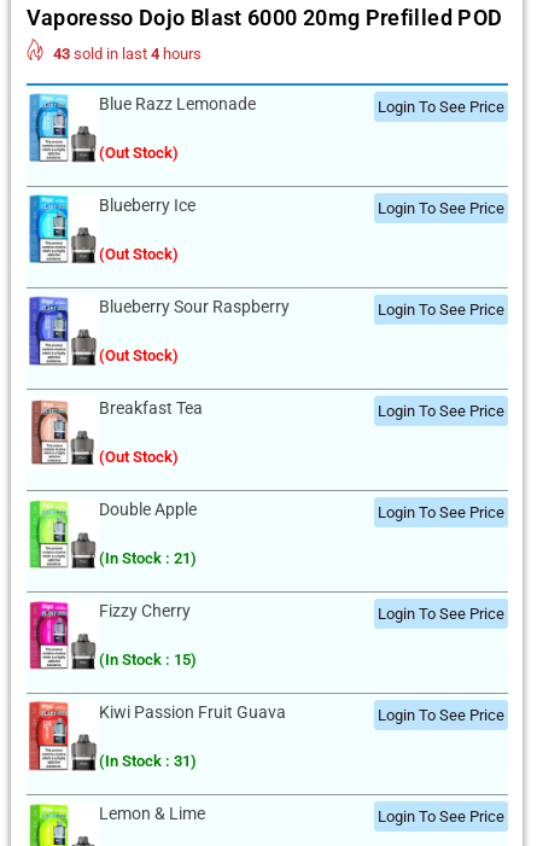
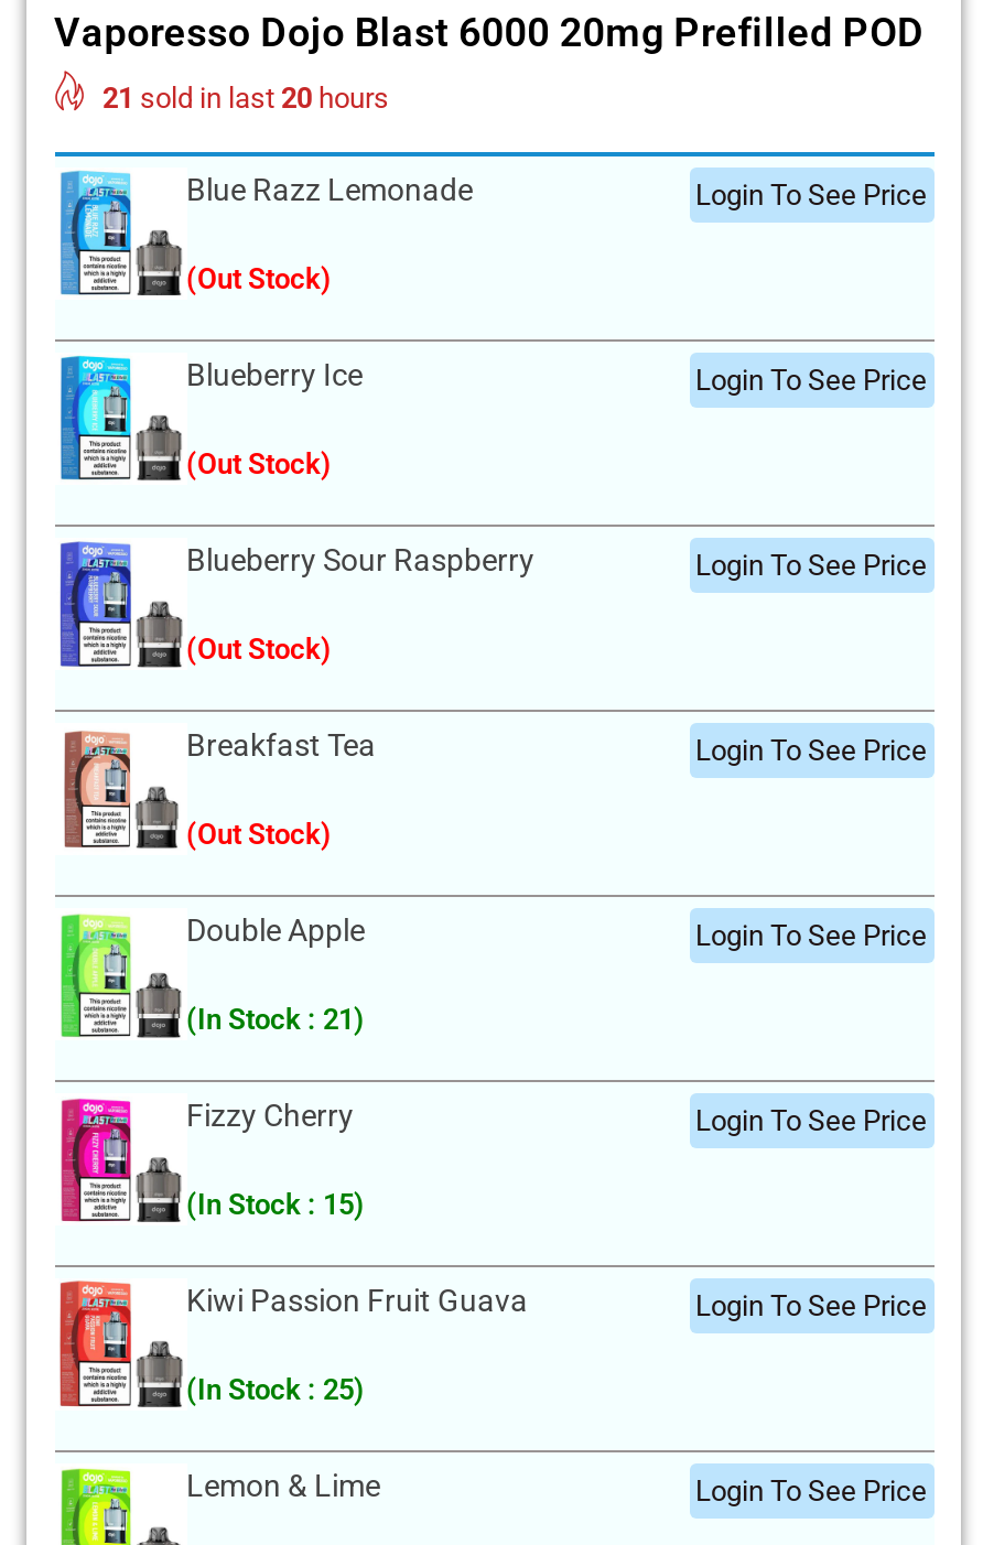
[52,45,201,63] 43 sold in last 4 hours -> [102,82,389,115] 21 sold in last 20 hours
[98,752,196,770] (In Stock : 31) -> [186,1373,365,1406] (In Stock : 25)

